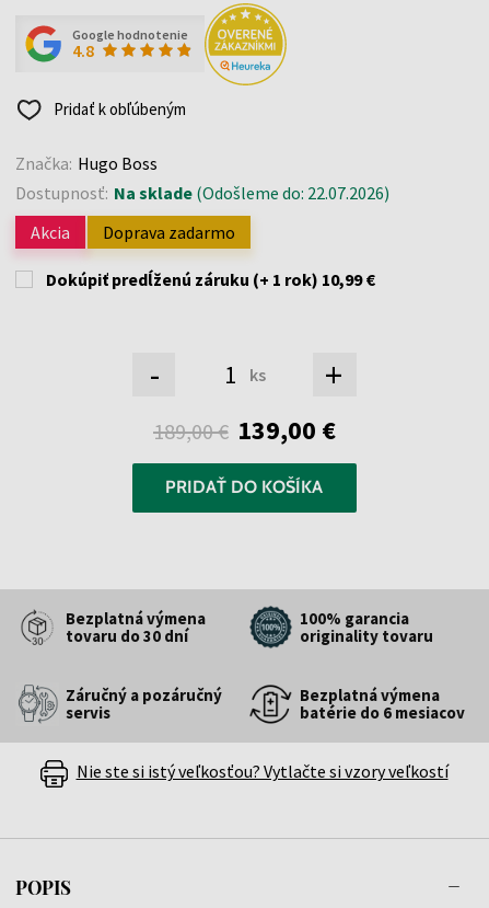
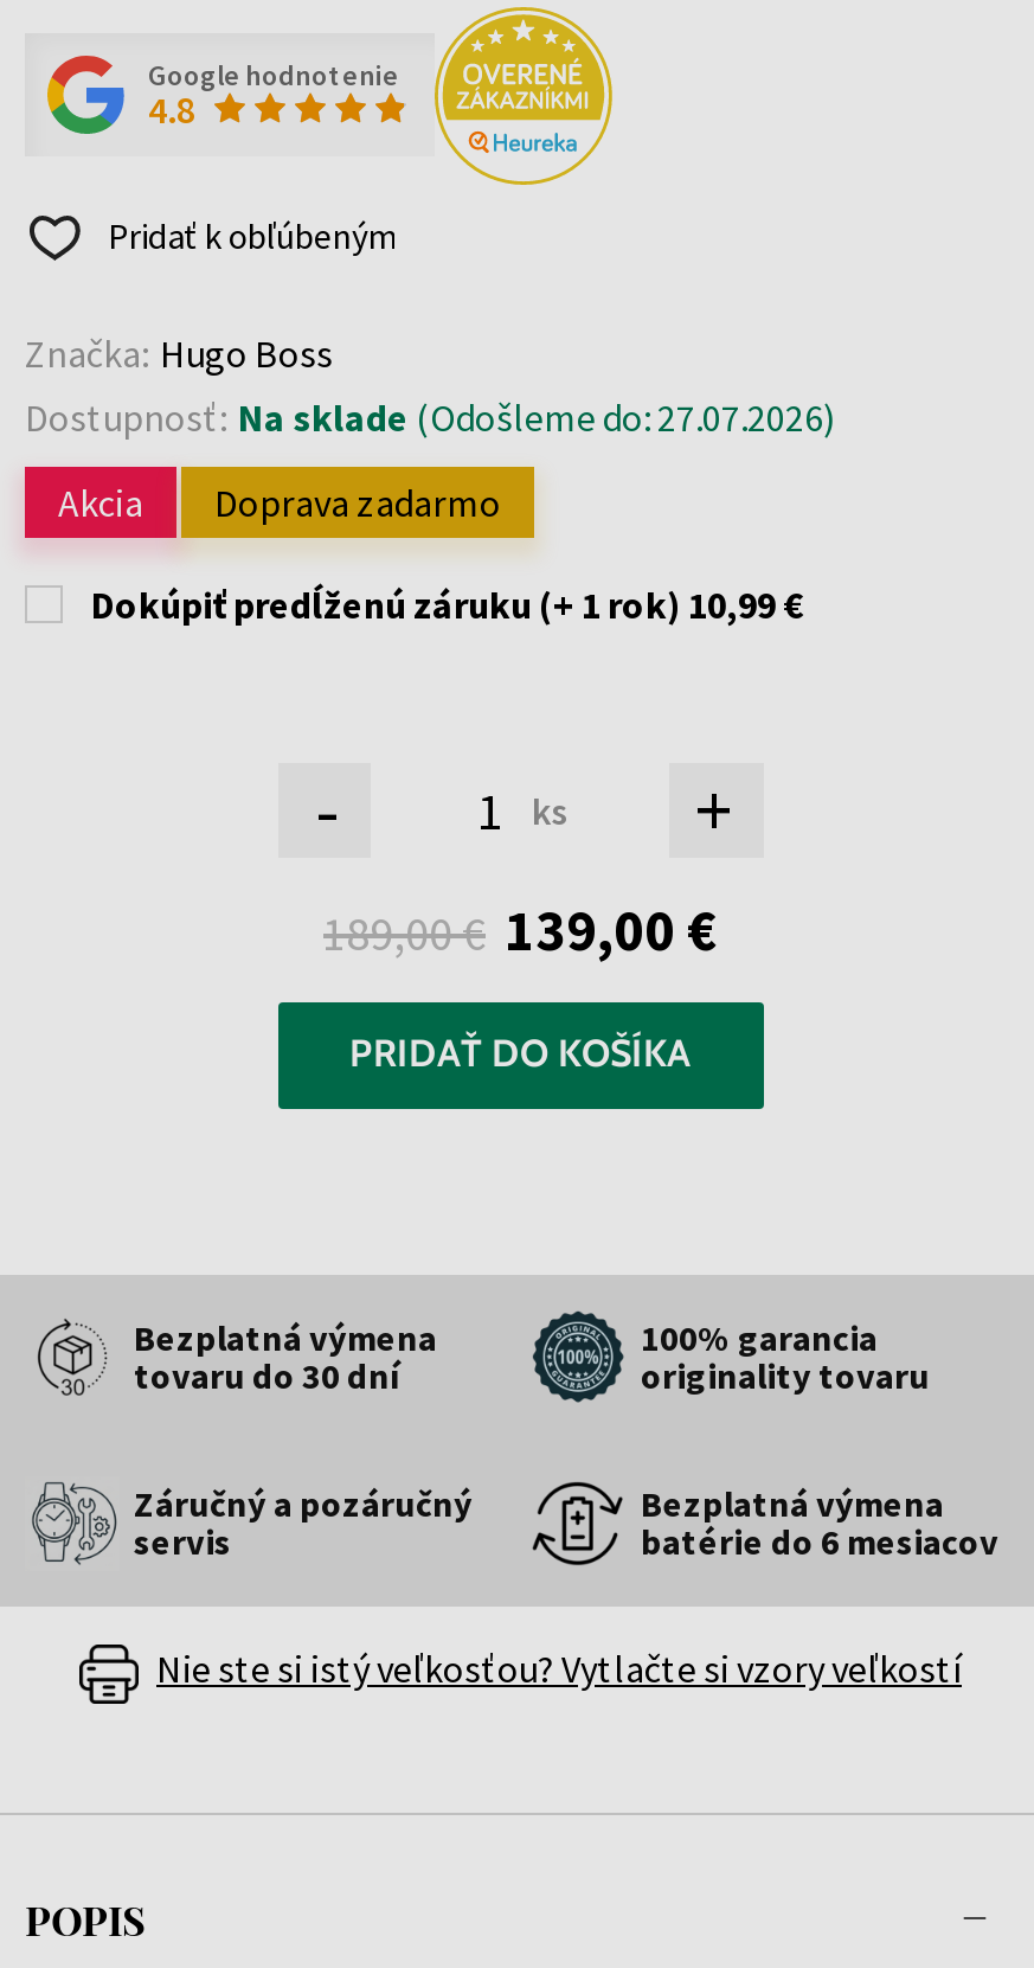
[15,182,389,204] Dostupnosť: Na sklade (Odošleme do: 22.07.2026) -> [25,393,835,441] Dostupnosť: Na sklade (Odošleme do: 27.07.2026)

